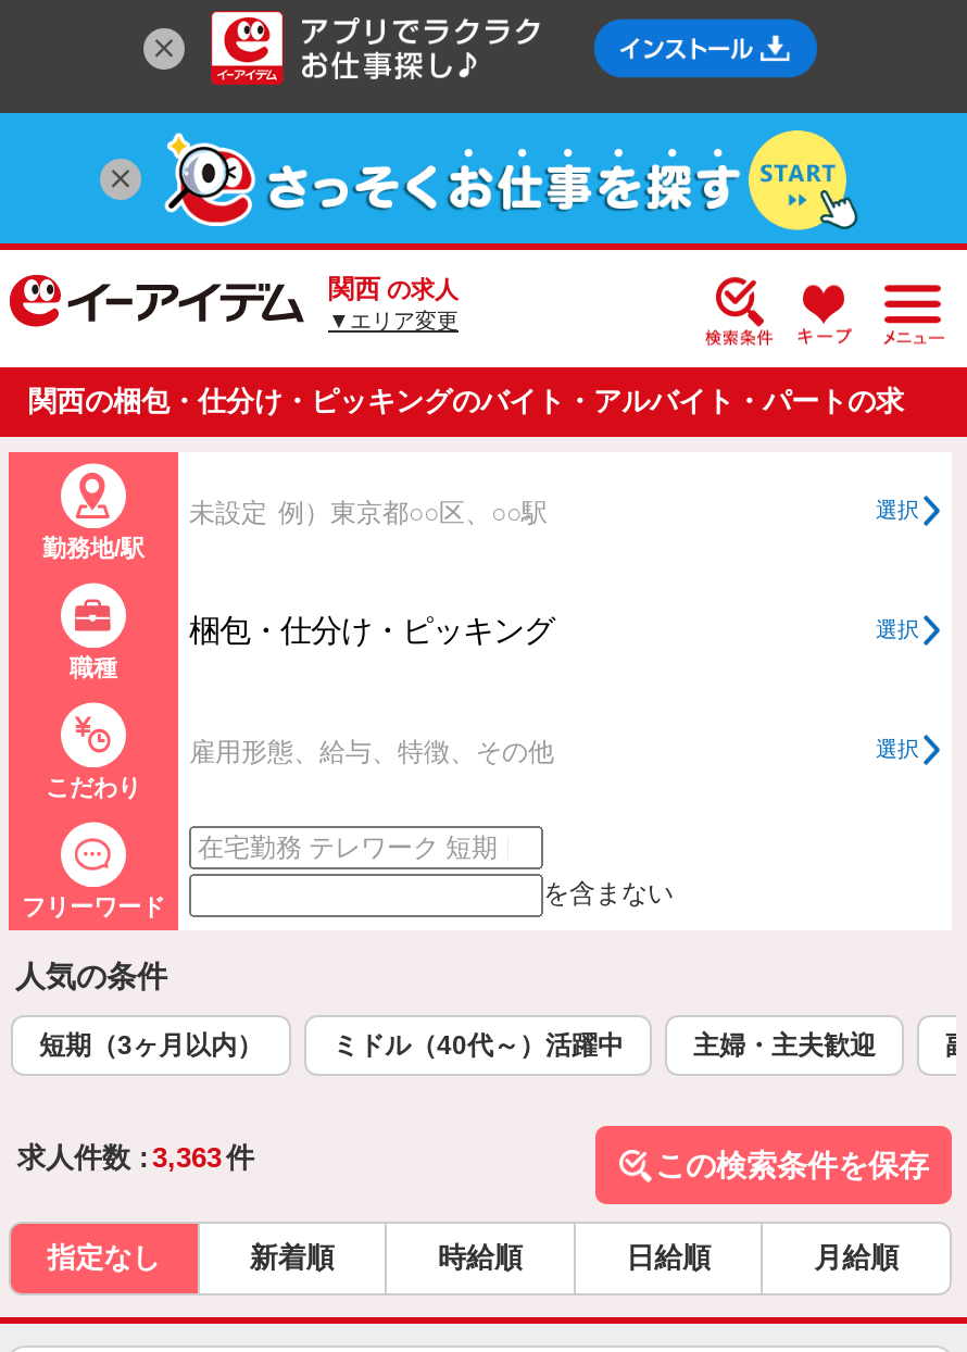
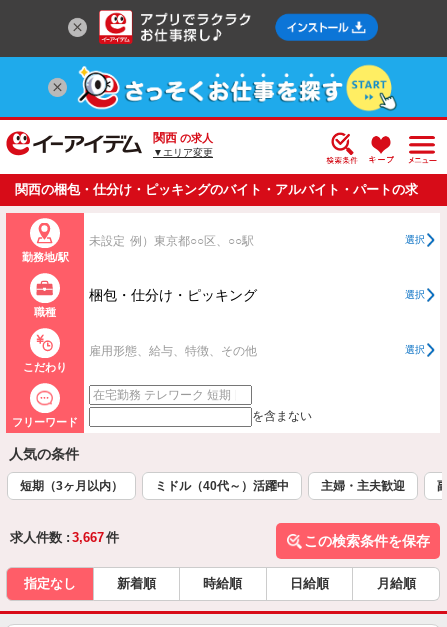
[17,1142,254,1174] 求人件数 : 3,363 件 -> [10,530,119,545] 求人件数 : 3,667 件

